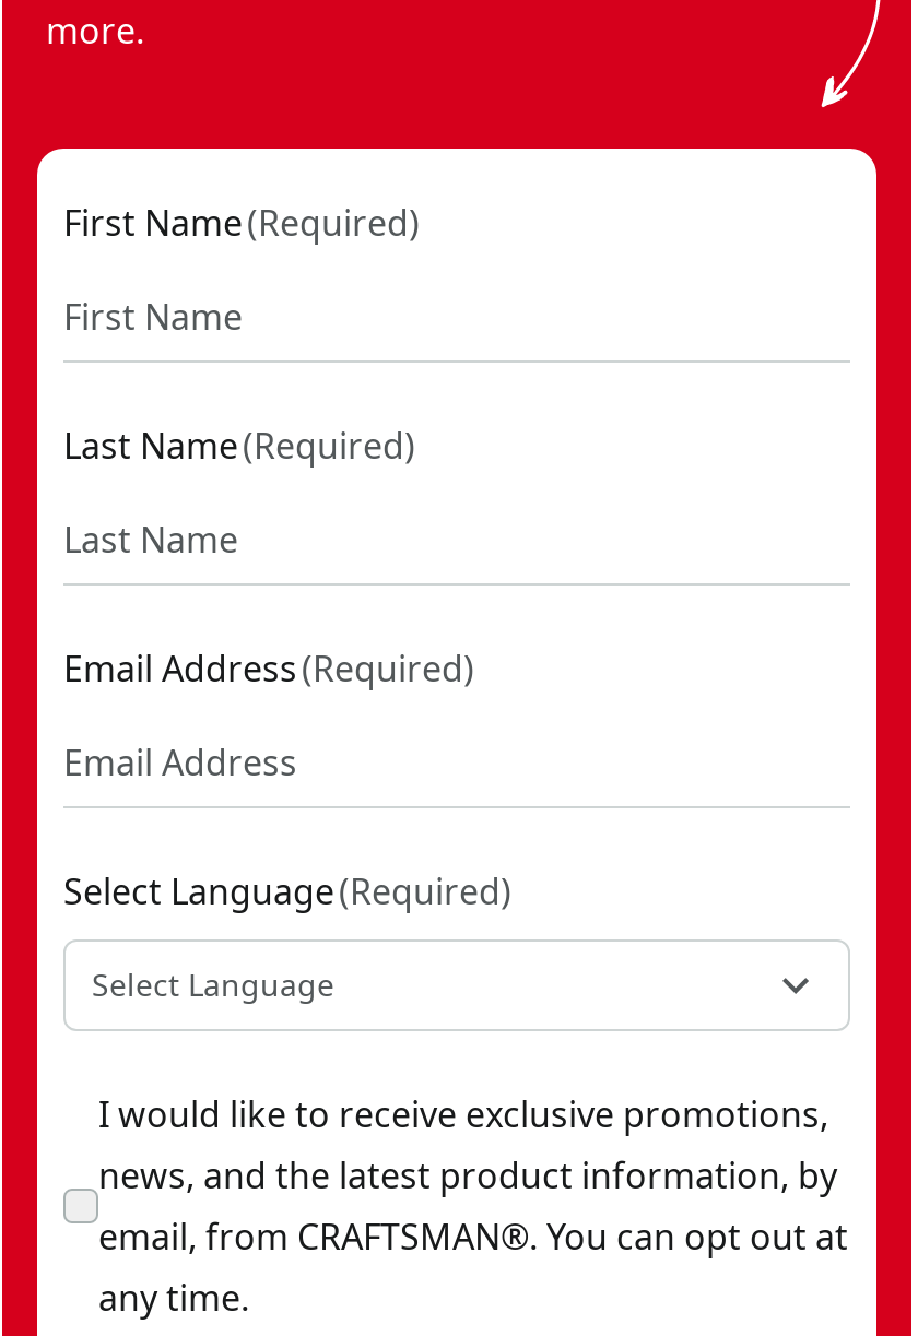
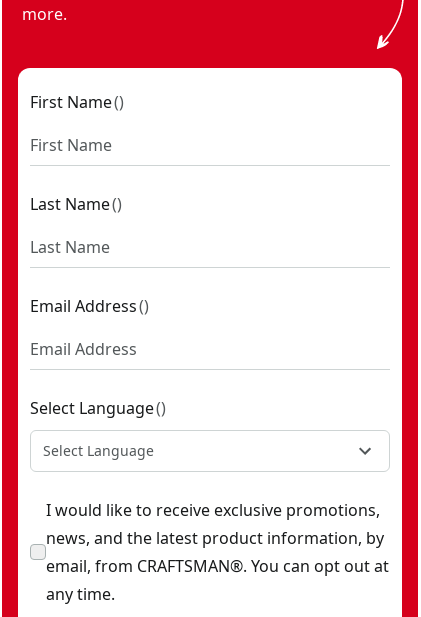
[63,199,420,247] First Name (Required) -> [30,91,124,113] First Name ()
[63,422,415,470] Last Name (Required) -> [30,193,122,215] Last Name ()
[63,645,474,693] Email Address (Required) -> [30,295,149,317] Email Address ()
[63,867,511,915] Select Language (Required) -> [30,397,166,419] Select Language ()

